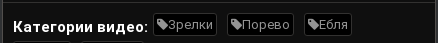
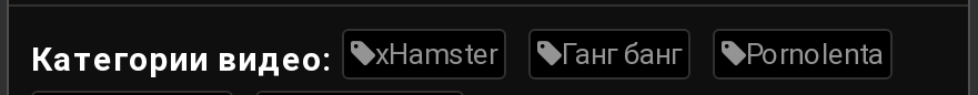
[168,17,348,32] Зрелки | Порево | Ебля -> [375,37,884,70] xHamster | Ганг банг | Pornolenta

